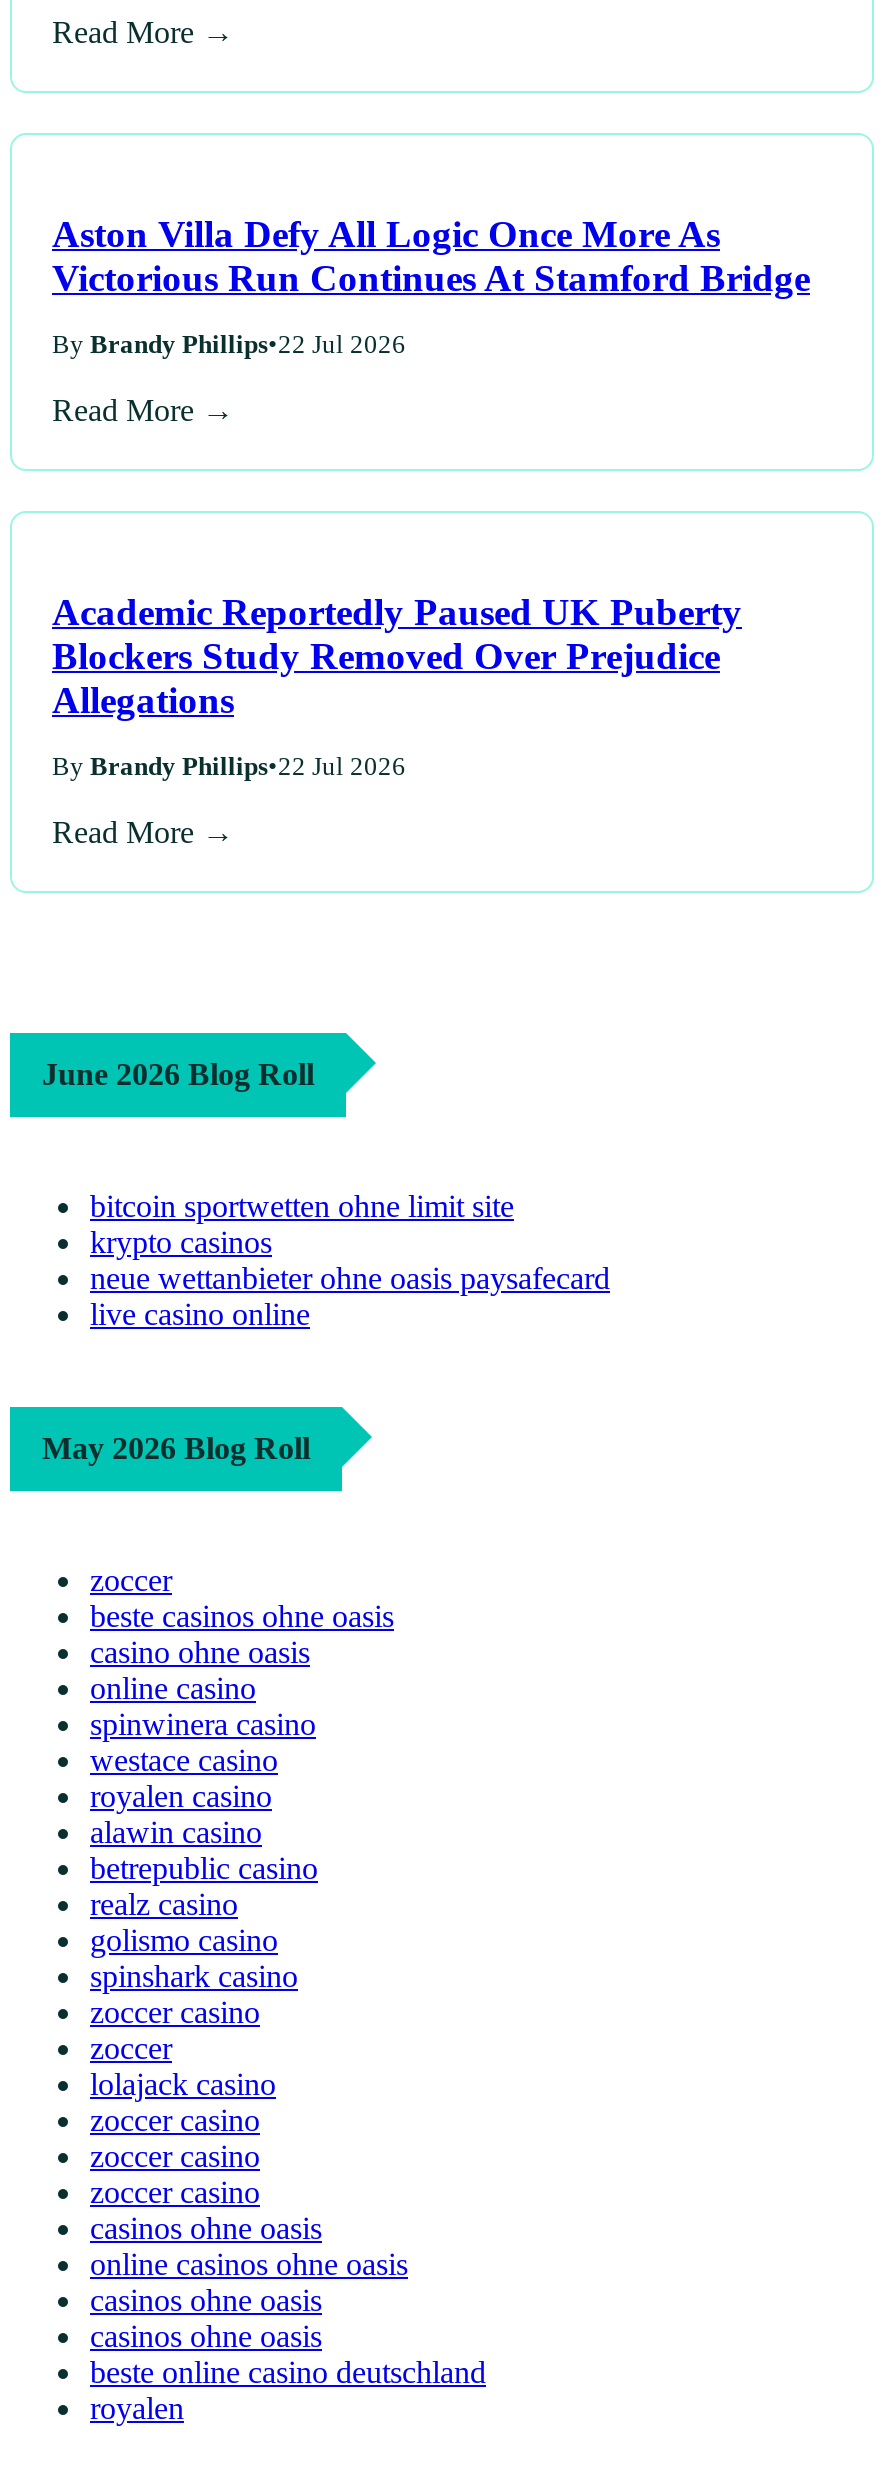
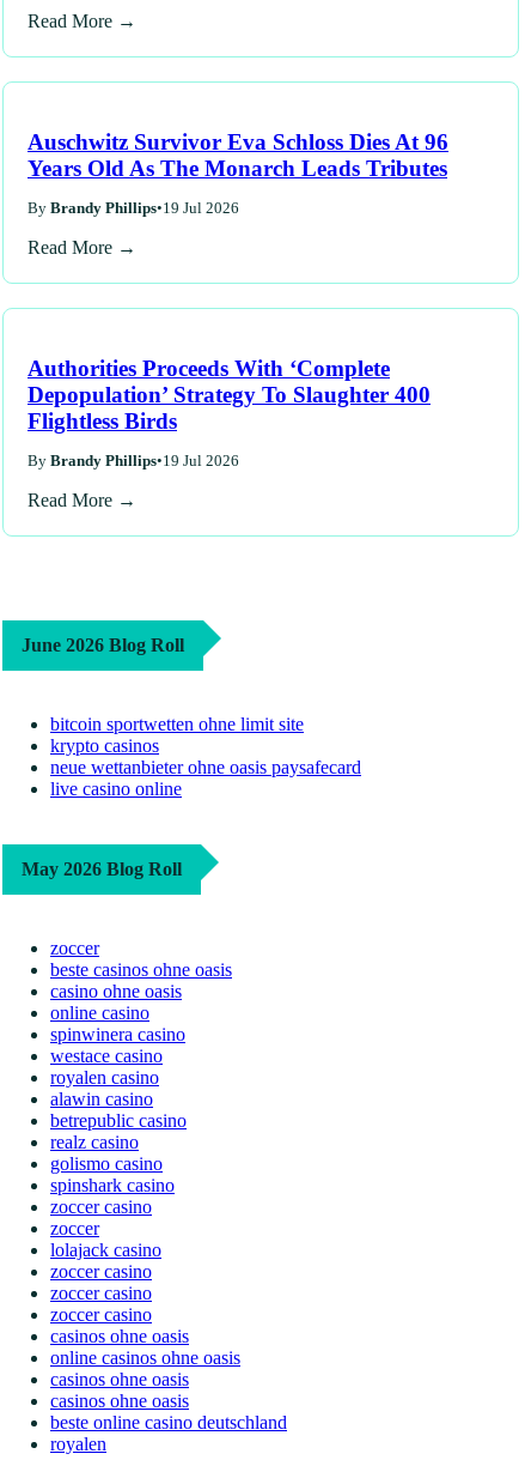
[52,213,810,299] Aston Villa Defy All Logic Once More As | Victorious Run Continues At Stamford Bridge -> [28,130,448,181] Auschwitz Survivor Eva Schloss Dies At 96 | Years Old As The Monarch Leads Tributes
[52,331,406,359] By Brandy Phillips•22 Jul 2026 -> [28,200,239,217] By Brandy Phillips•19 Jul 2026
[52,592,742,722] Academic Reportedly Paused UK Puberty | Blockers Study Removed Over Prejudice | Allegations -> [28,356,431,434] Authorities Proceeds With ‘Complete | Depopulation’ Strategy To Slaughter 400 | Flightless Birds
[52,754,406,782] By Brandy Phillips•22 Jul 2026 -> [28,453,239,470] By Brandy Phillips•19 Jul 2026

